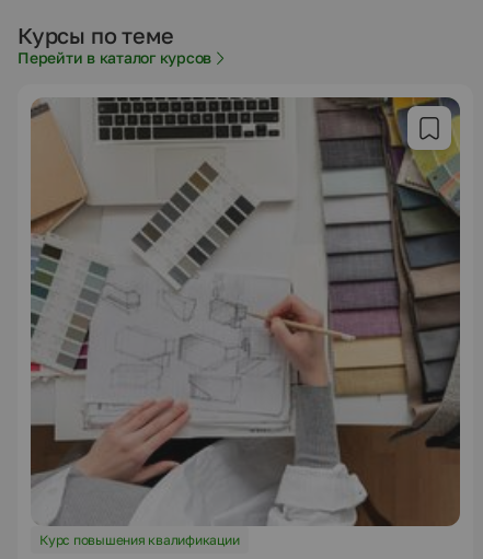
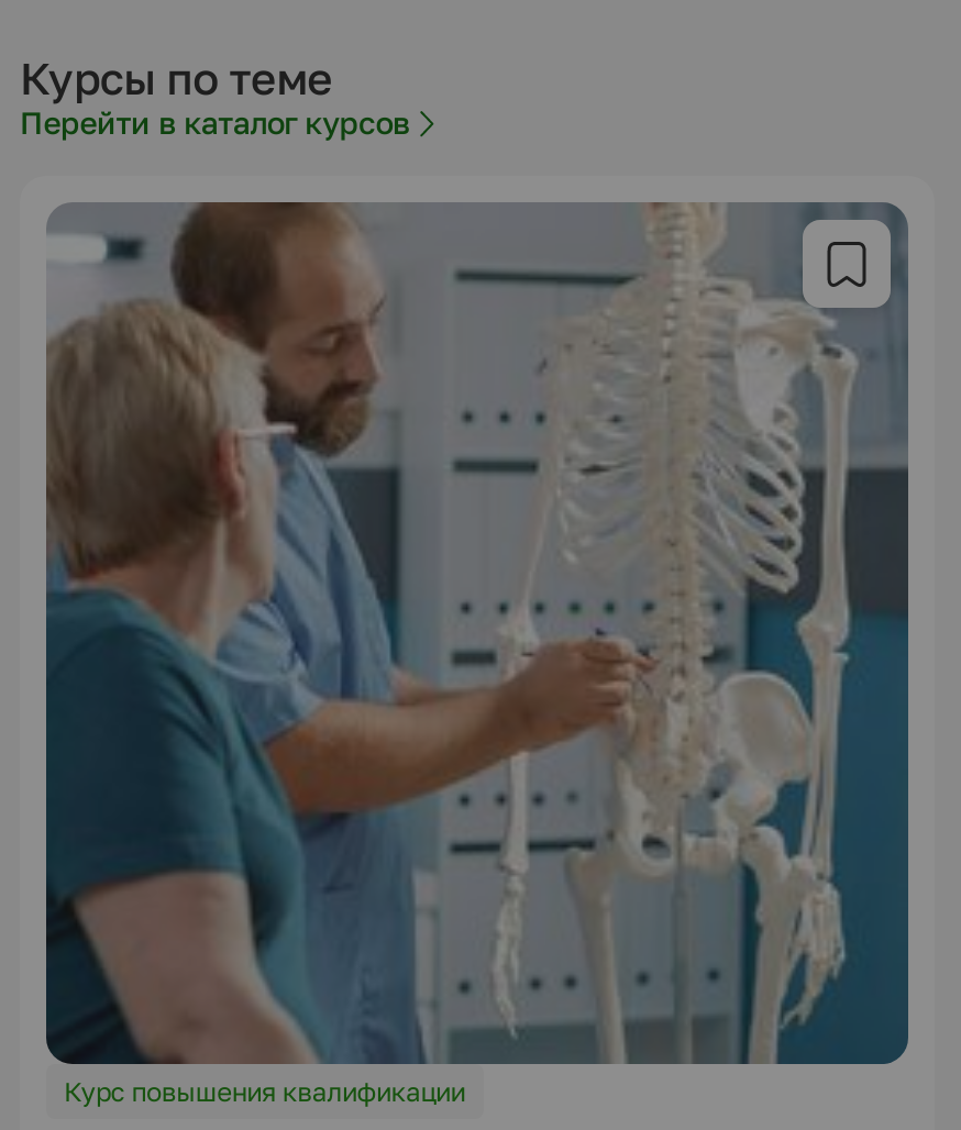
[30,96,461,527] [image] -> [44,200,910,1066] [image]

